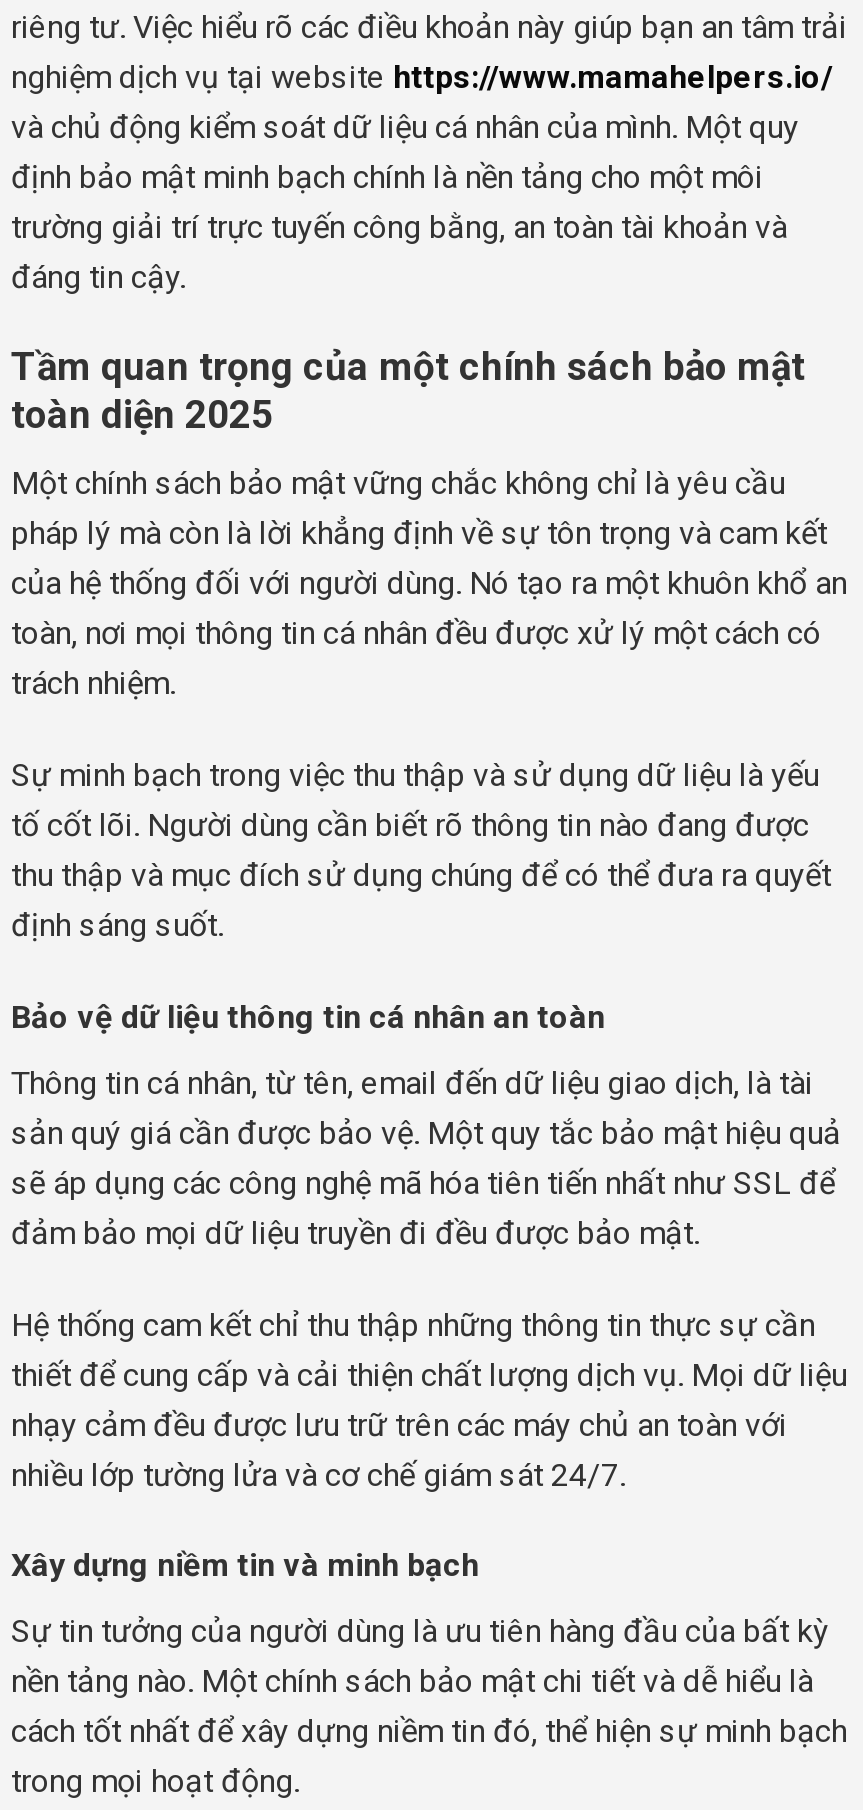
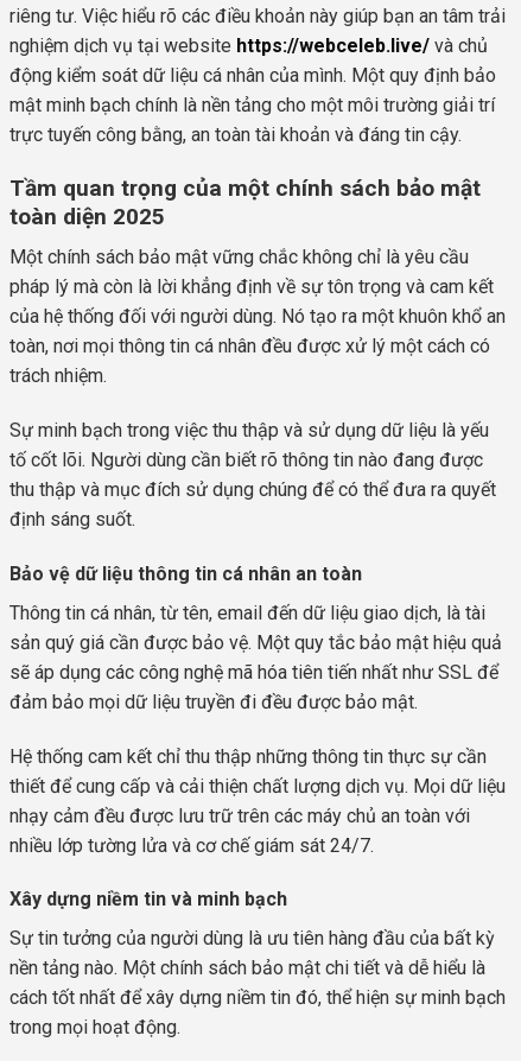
[11,58,833,296] nghiệm dịch vụ tại website https://www.mamahelpers.io/ | và chủ động kiểm soát dữ liệu cá nhân của mình. Một quy | định bảo mật minh bạch chính là nền tảng cho một môi | trường giải trí trực tuyến công bằng, an toàn tài khoản và | đáng tin cậy. -> [9,34,496,146] nghiệm dịch vụ tại website https://webceleb.live/ và chủ | động kiểm soát dữ liệu cá nhân của mình. Một quy định bảo | mật minh bạch chính là nền tảng cho một môi trường giải trí | trực tuyến công bằng, an toàn tài khoản và đáng tin cậy.

